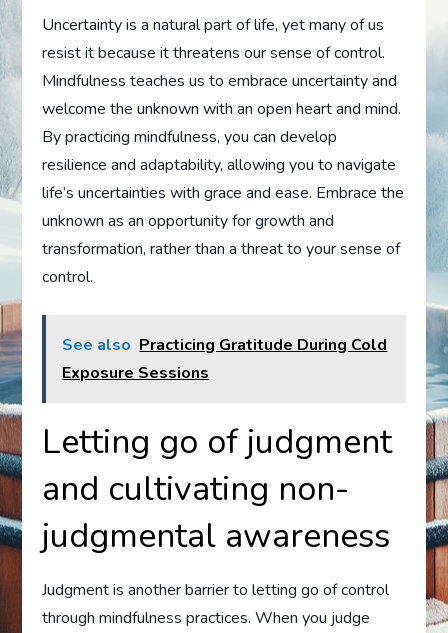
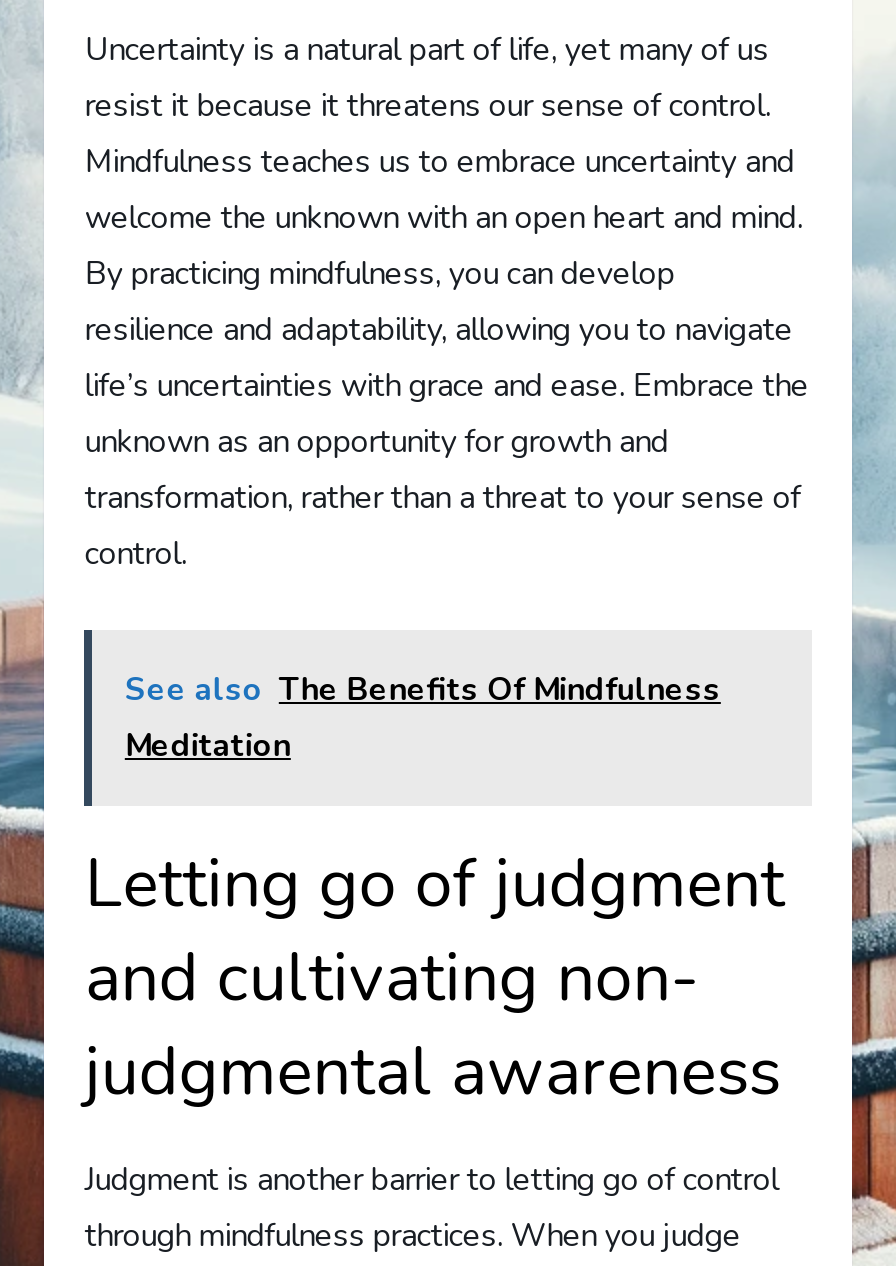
[62,334,387,384] See also Practicing Gratitude During Cold | Exposure Sessions -> [125,669,721,769] See also The Benefits Of Mindfulness | Meditation

